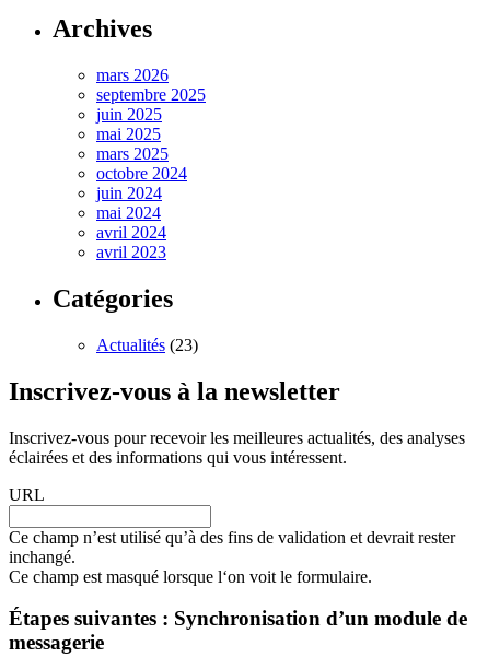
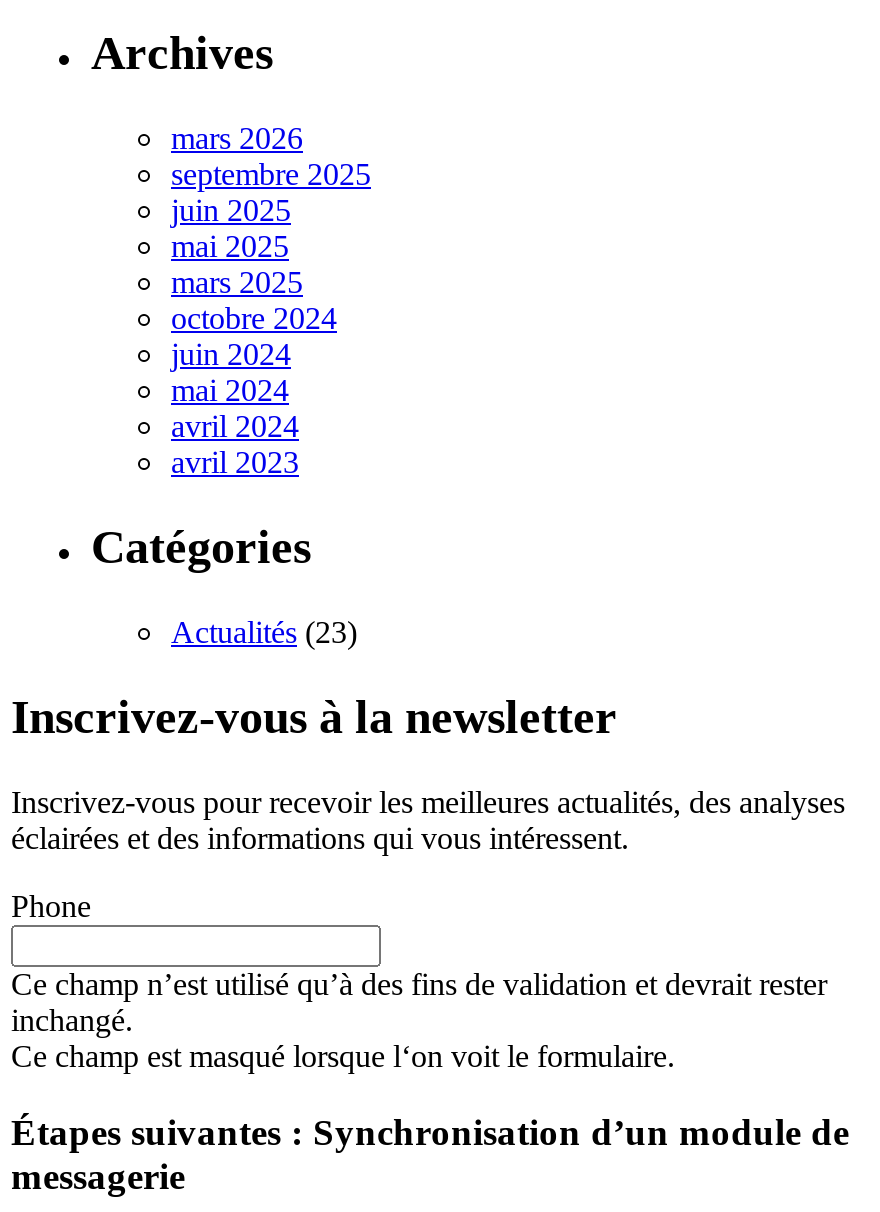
[9,485,45,503] URL -> [11,888,91,922] Phone

